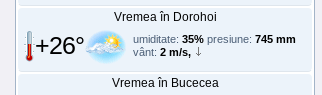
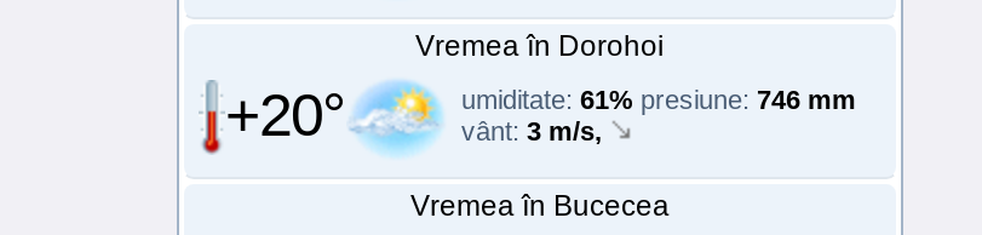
[35,31,84,59] +26° -> [225,80,344,148] +20°
[132,33,295,45] umiditate: 35% presiune: 745 mm -> [461,85,856,114] umiditate: 61% presiune: 746 mm
[132,46,193,58] vânt: 2 m/s, -> [461,117,609,146] vânt: 3 m/s,

